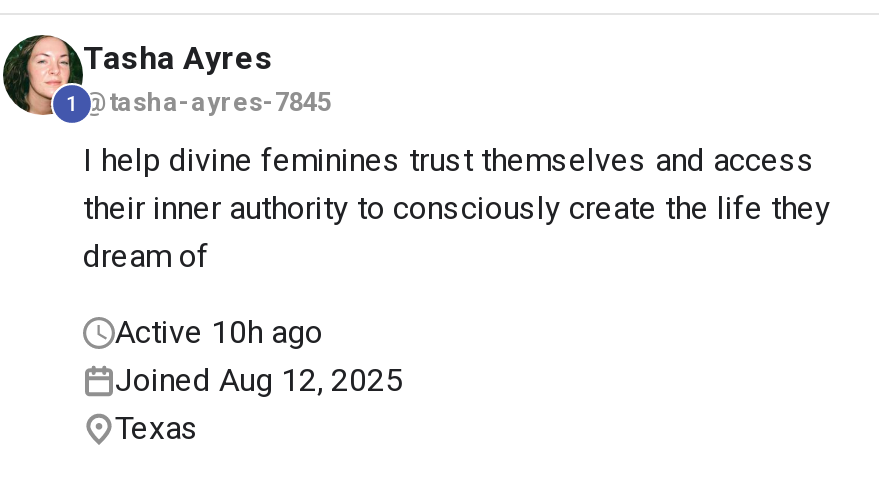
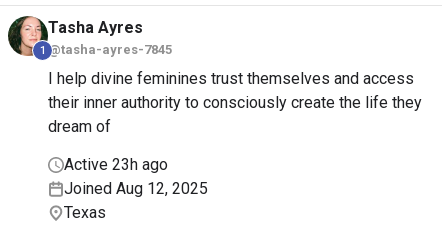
[115,313,323,351] Active 10h ago -> [64,155,168,174] Active 23h ago

